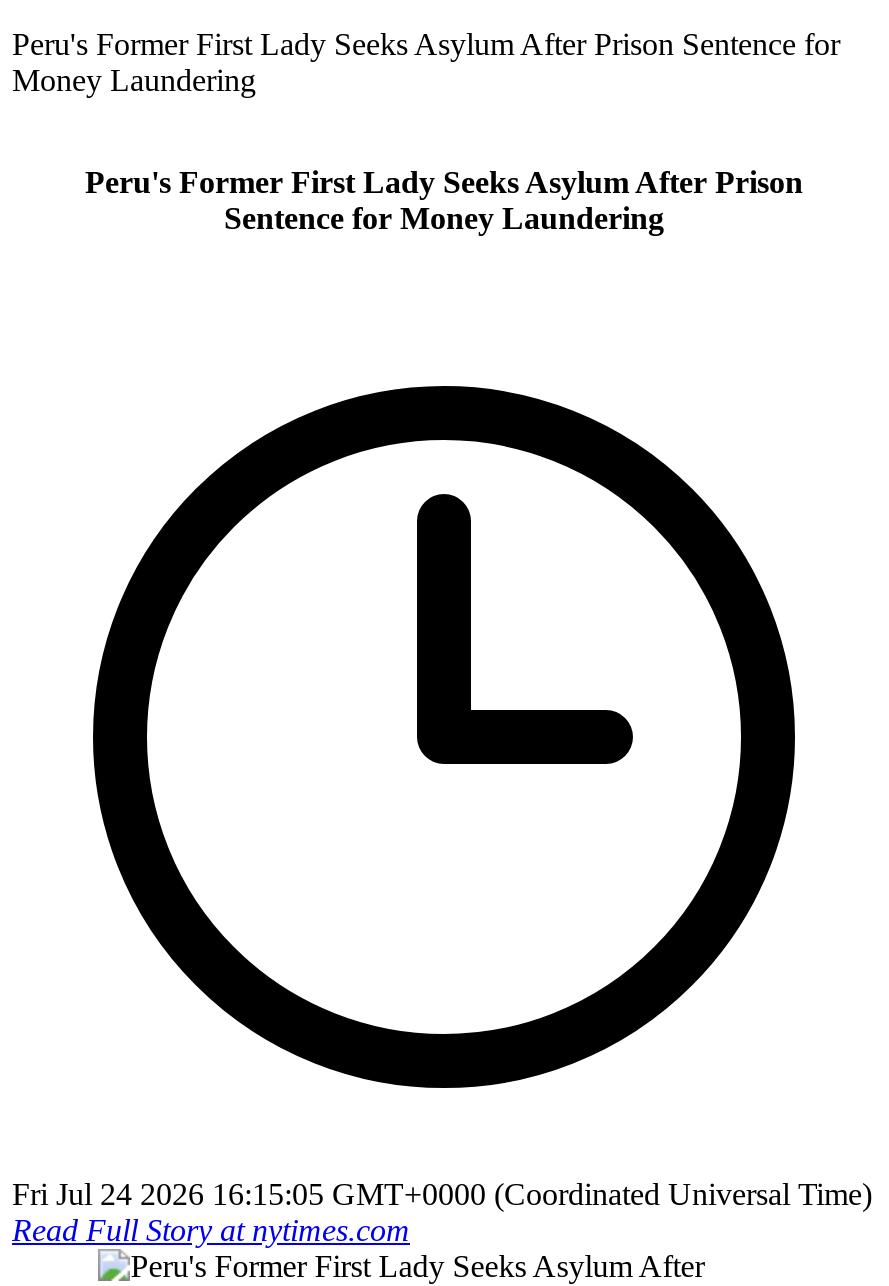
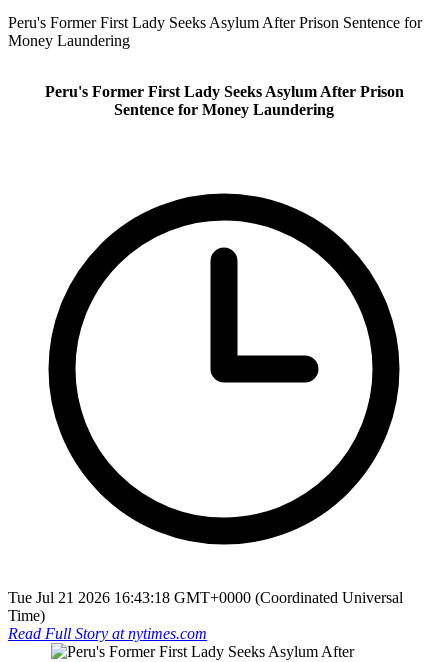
[12,1176,872,1210] Fri Jul 24 2026 16:15:05 GMT+0000 (Coordinated Universal Time) -> [8,588,403,623] Tue Jul 21 2026 16:43:18 GMT+0000 (Coordinated Universal | Time)

